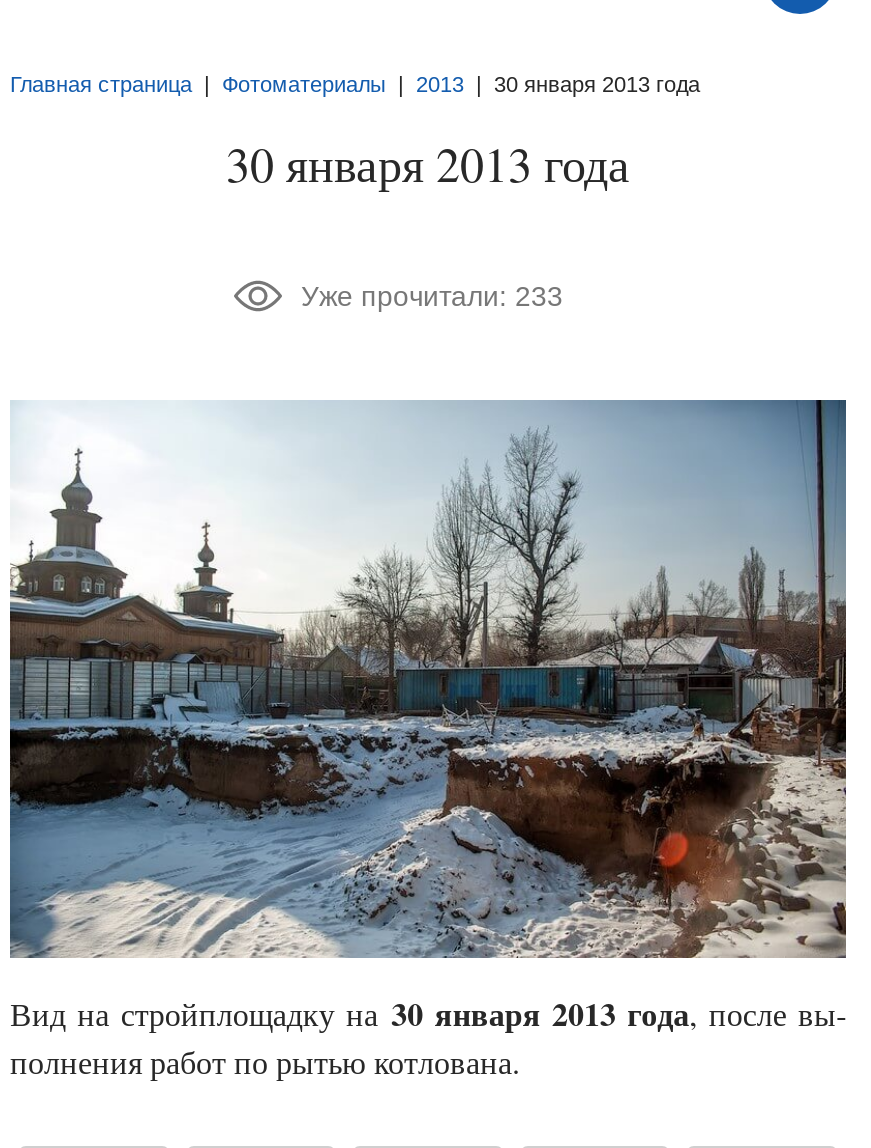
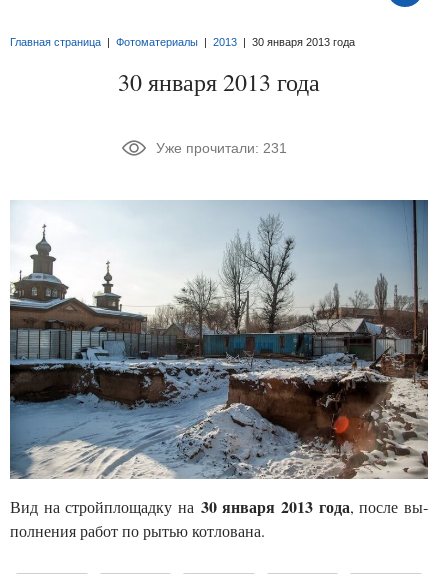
[301,281,563,313] Уже прочитали: 233 -> [155,140,286,156] Уже прочитали: 231

